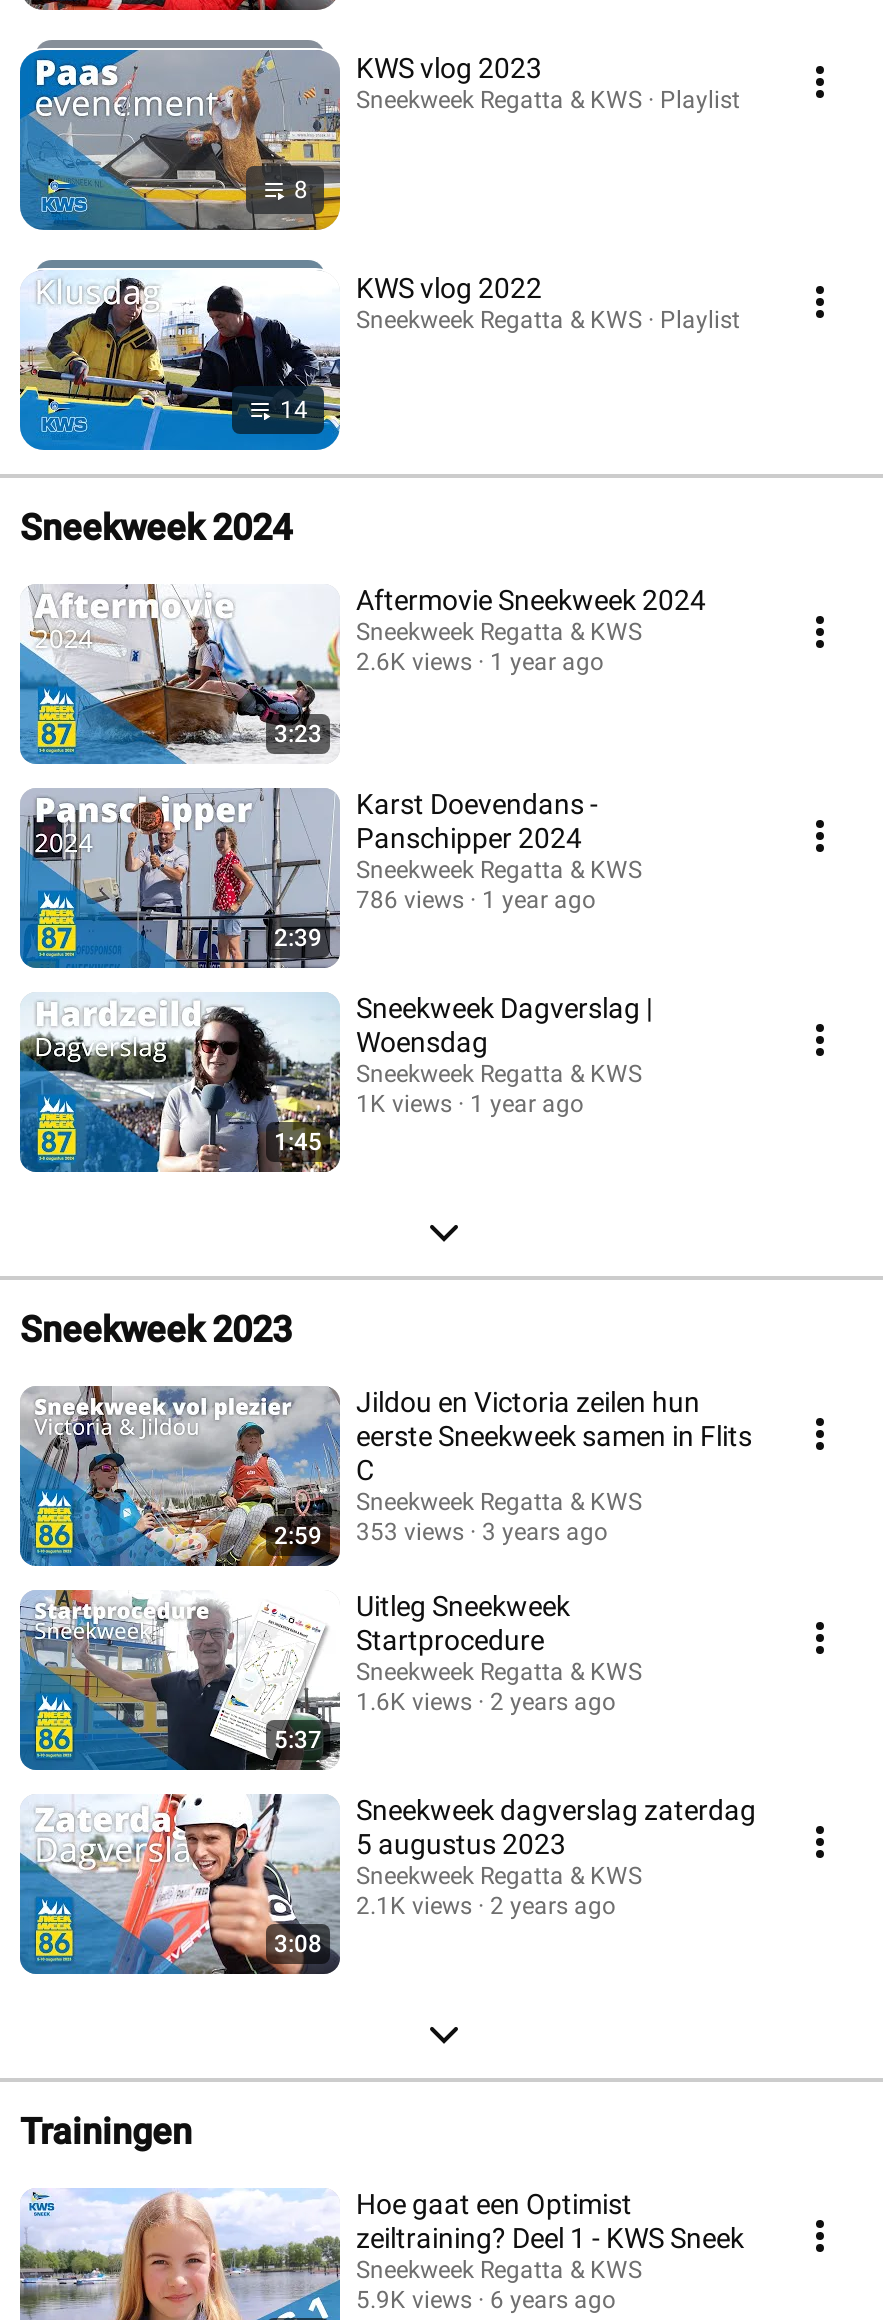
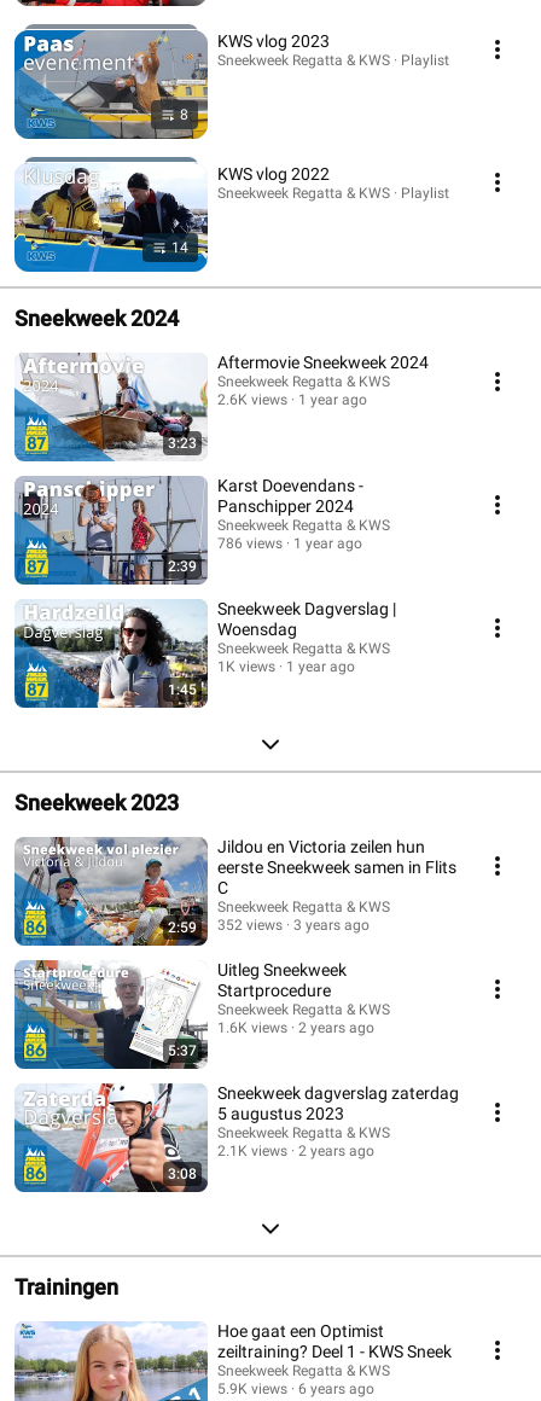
[274,1517,608,1549] 2:59 353 views 3 years ago -> [168,916,370,935] 2:59 352 views 3 years ago

